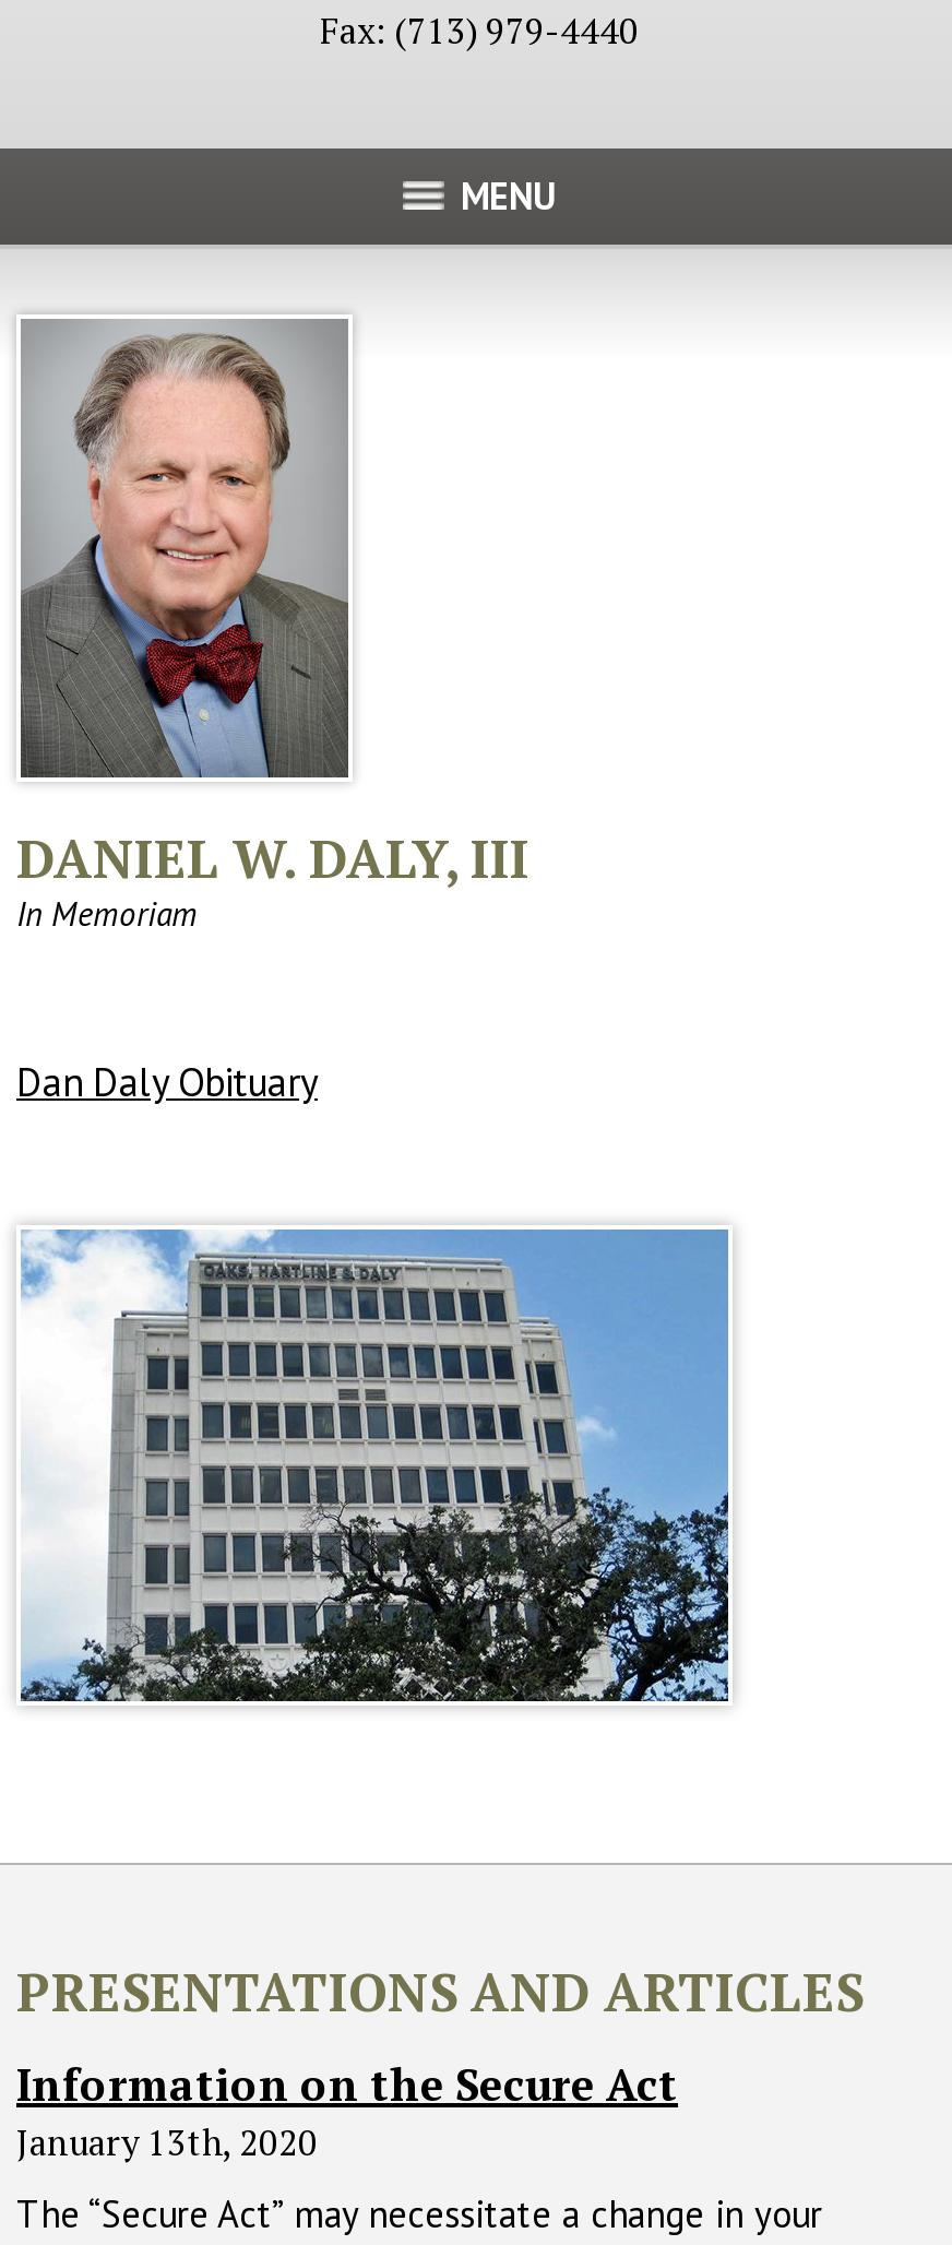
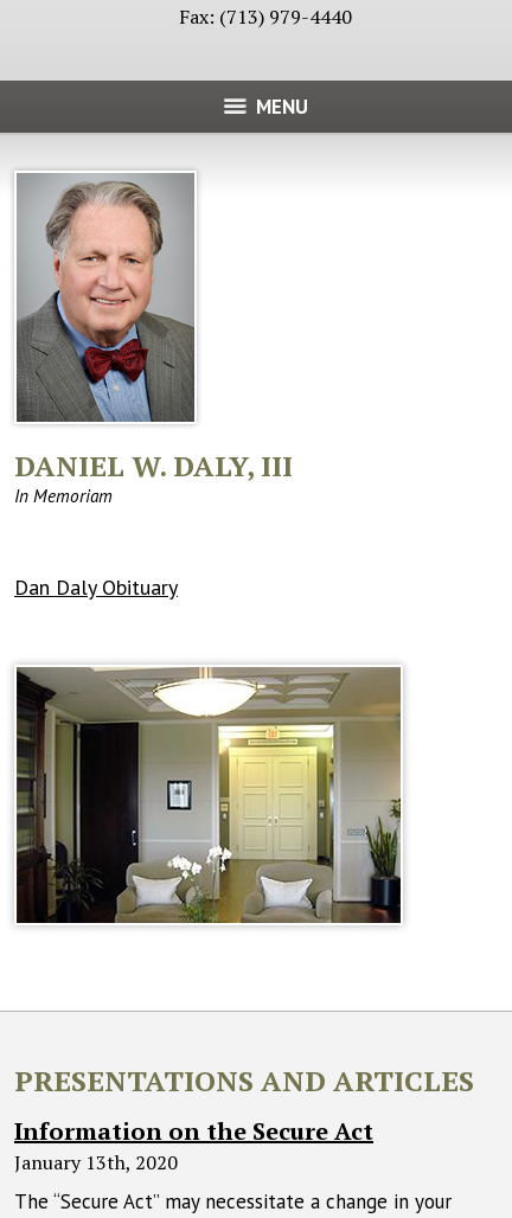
[19,1227,730,1703] [image] -> [15,666,402,924] [image]

